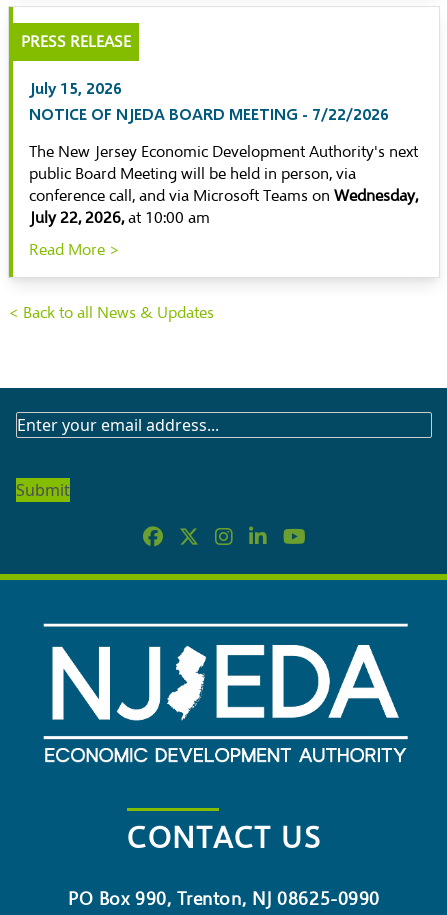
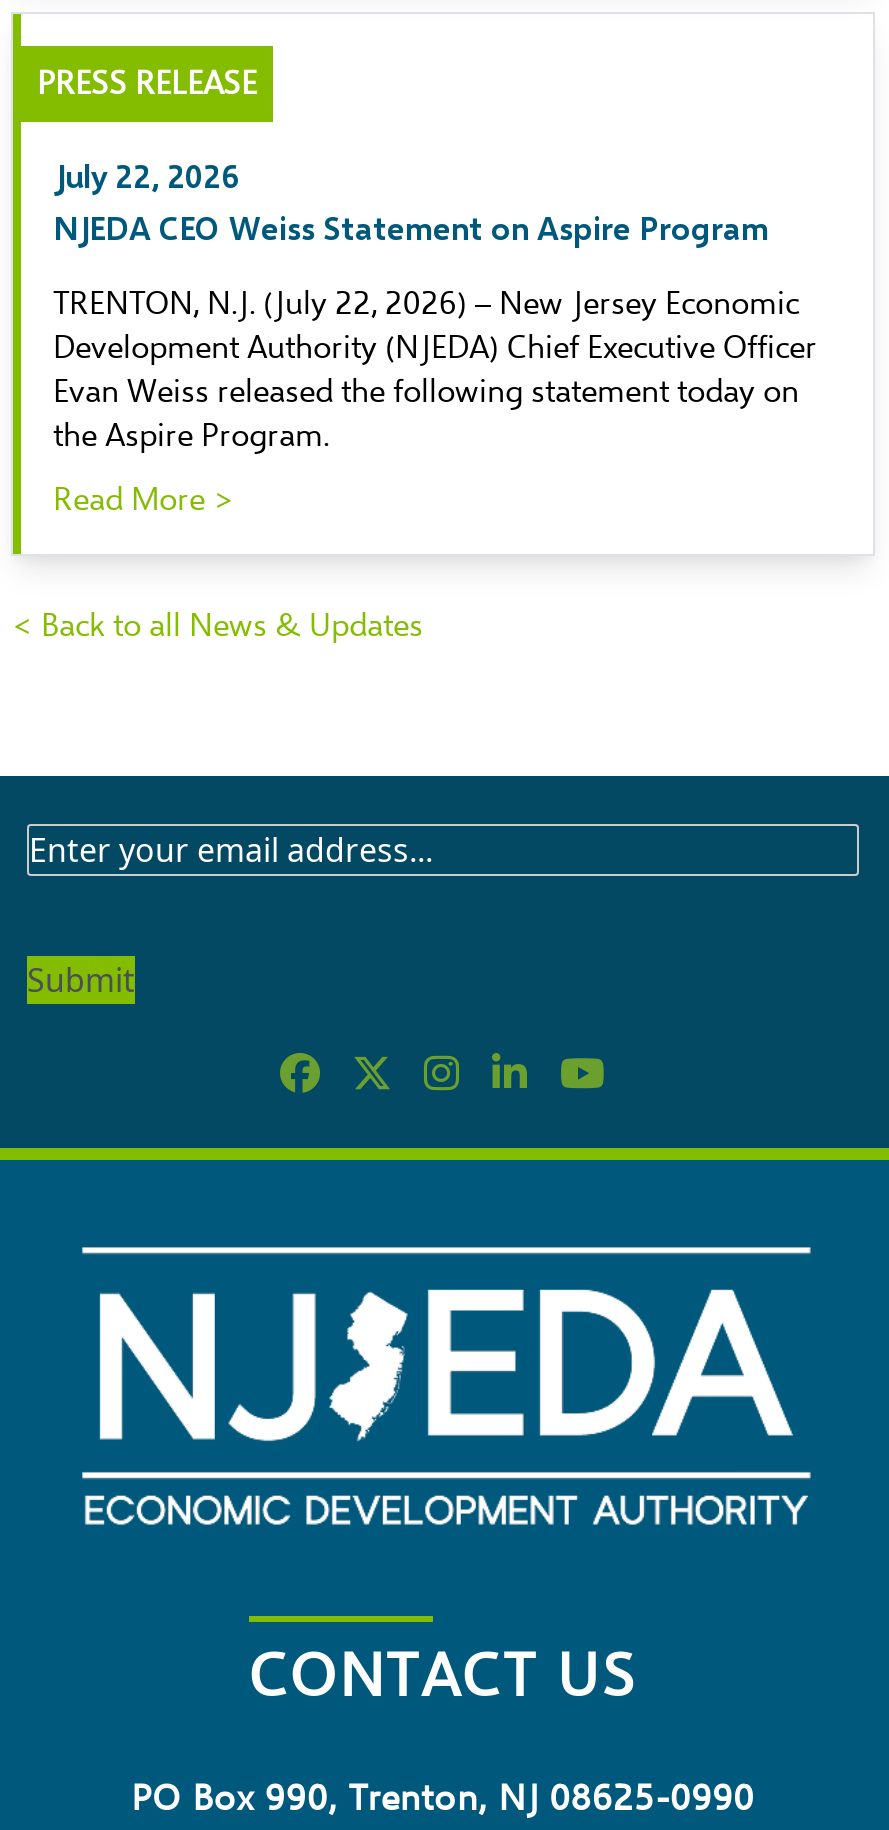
[29,78,389,123] July 15, 2026 | NOTICE OF NJEDA BOARD MEETING - 7/22/2026 -> [53,156,769,246] July 22, 2026 | NJEDA CEO Weiss Statement on Aspire Program
[29,142,418,228] The New Jersey Economic Development Authority's next | public Board Meeting will be held in person, via | conference call, and via Microsoft Teams on Wednesday, | July 22, 2026, at 10:00 am -> [53,284,817,456] TRENTON, N.J. (July 22, 2026) – New Jersey Economic | Development Authority (NJEDA) Chief Executive Officer | Evan Weiss released the following statement today on | the Aspire Program.

